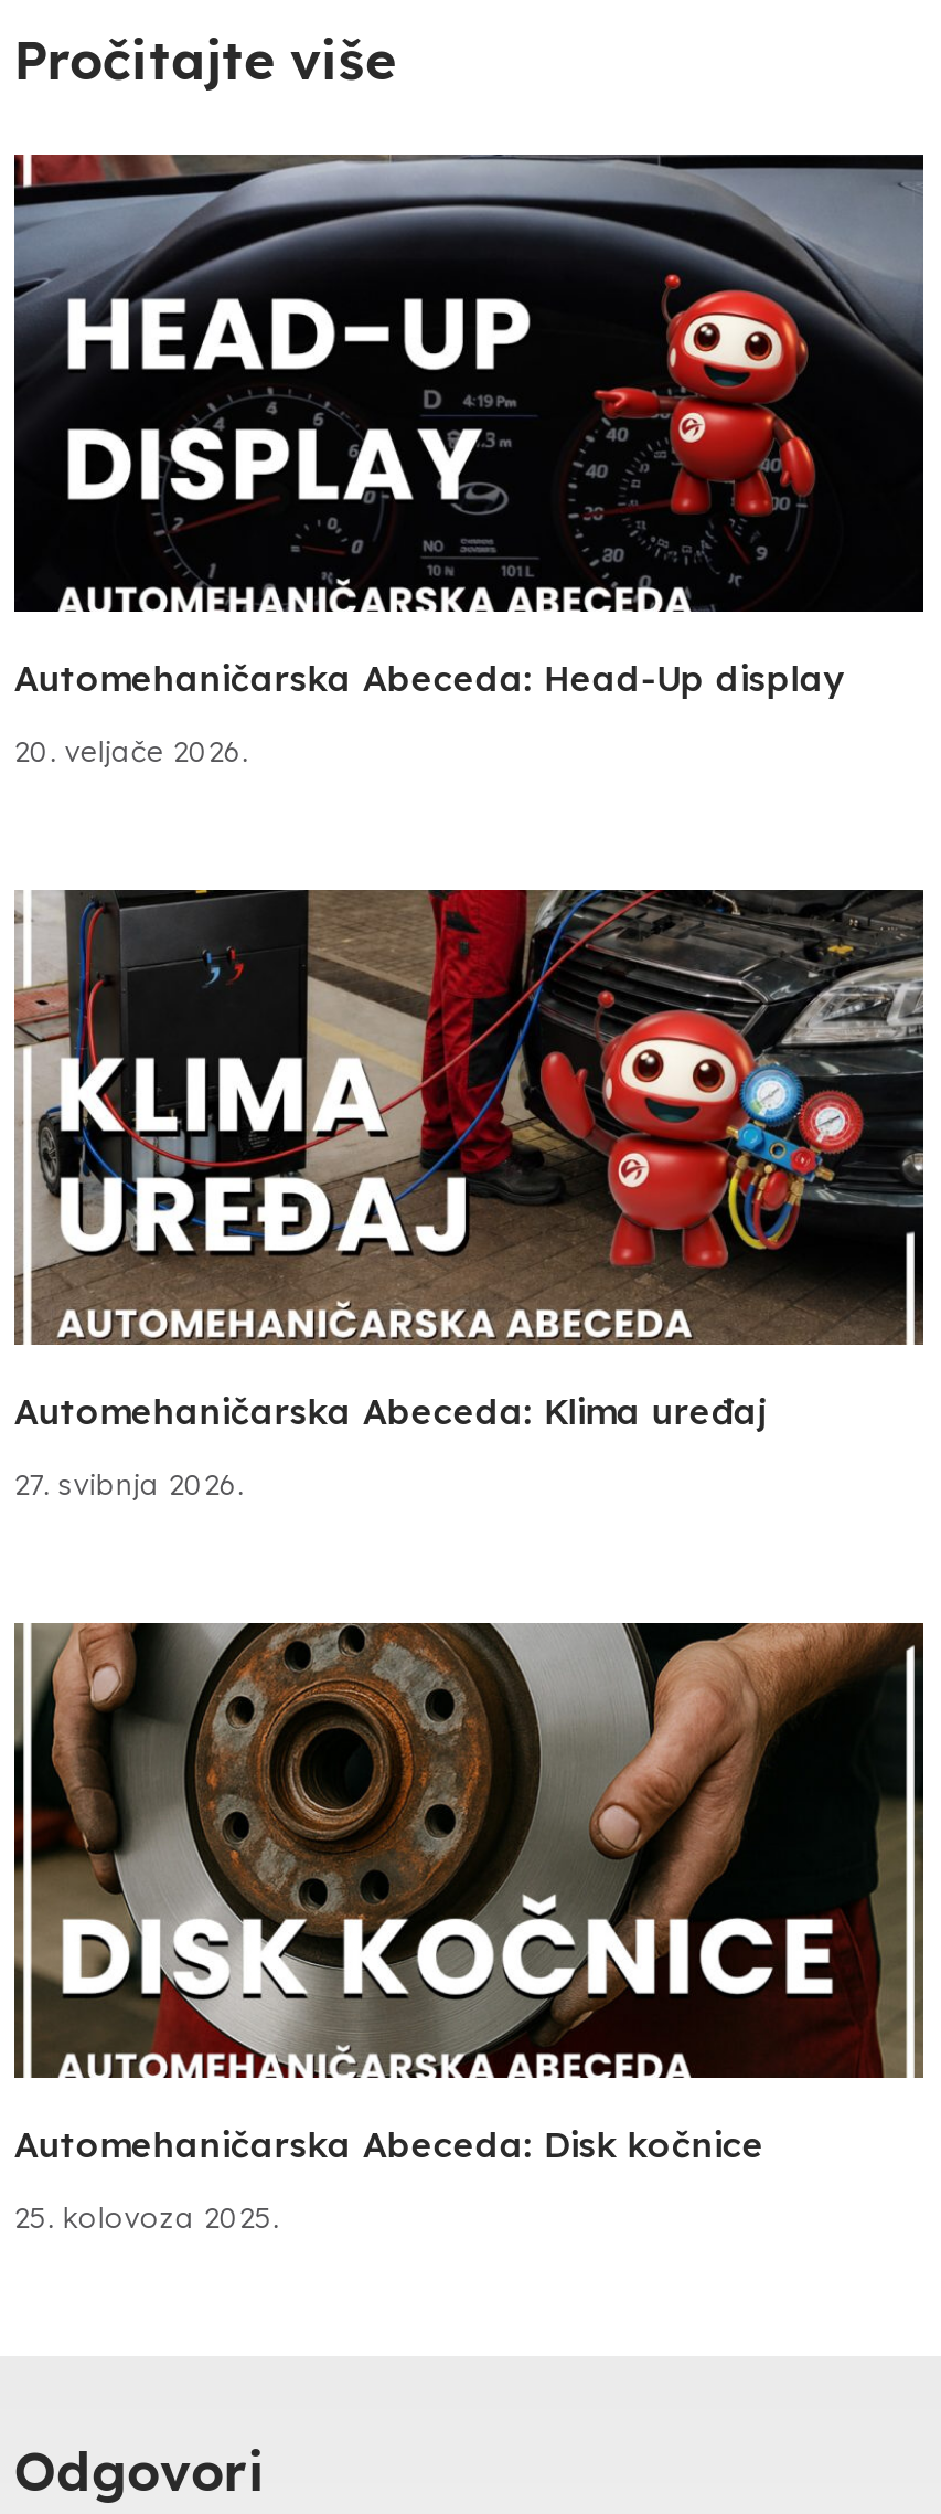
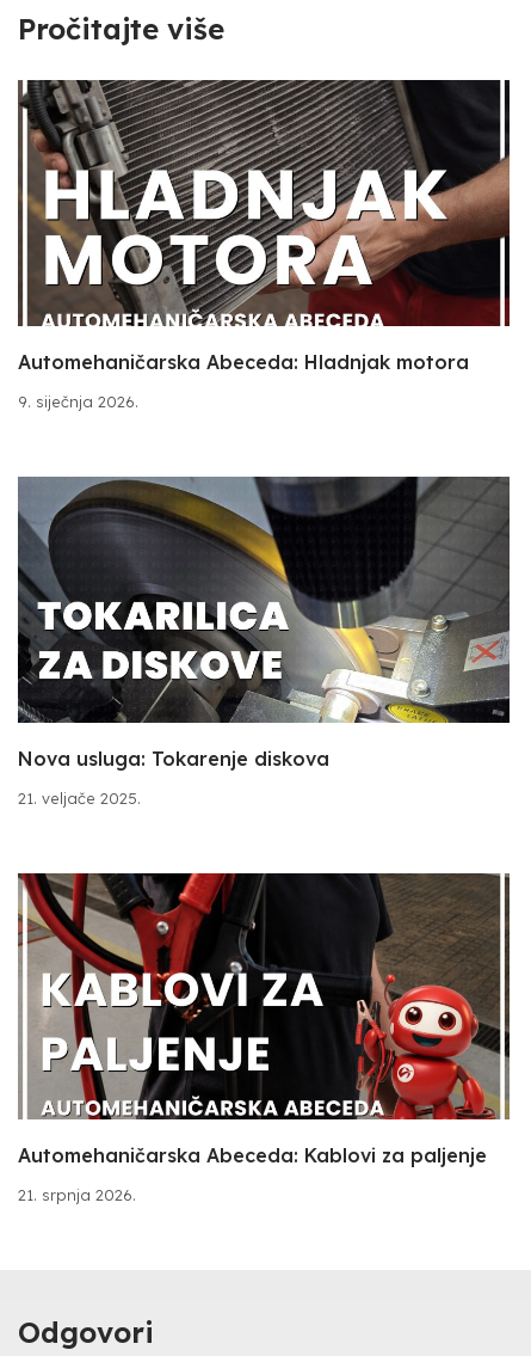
[14,152,926,699] [image] | Automehaničarska Abeceda: Head-Up display -> [18,79,511,374] [image] | Automehaničarska Abeceda: Hladnjak motora
[14,732,248,768] 20. veljače 2026. -> [18,392,138,411] 9. siječnja 2026.
[12,888,923,1432] [image] | Automehaničarska Abeceda: Klima uređaj -> [17,475,510,770] [image] | Nova usluga: Tokarenje diskova
[14,1466,244,1501] 27. svibnja 2026. -> [18,788,141,807] 21. veljače 2025.
[12,1621,923,2166] [image] | Automehaničarska Abeceda: Disk kočnice -> [17,872,510,1167] [image] | Automehaničarska Abeceda: Kablovi za paljenje
[14,2199,279,2234] 25. kolovoza 2025. -> [18,1185,136,1204] 21. srpnja 2026.

